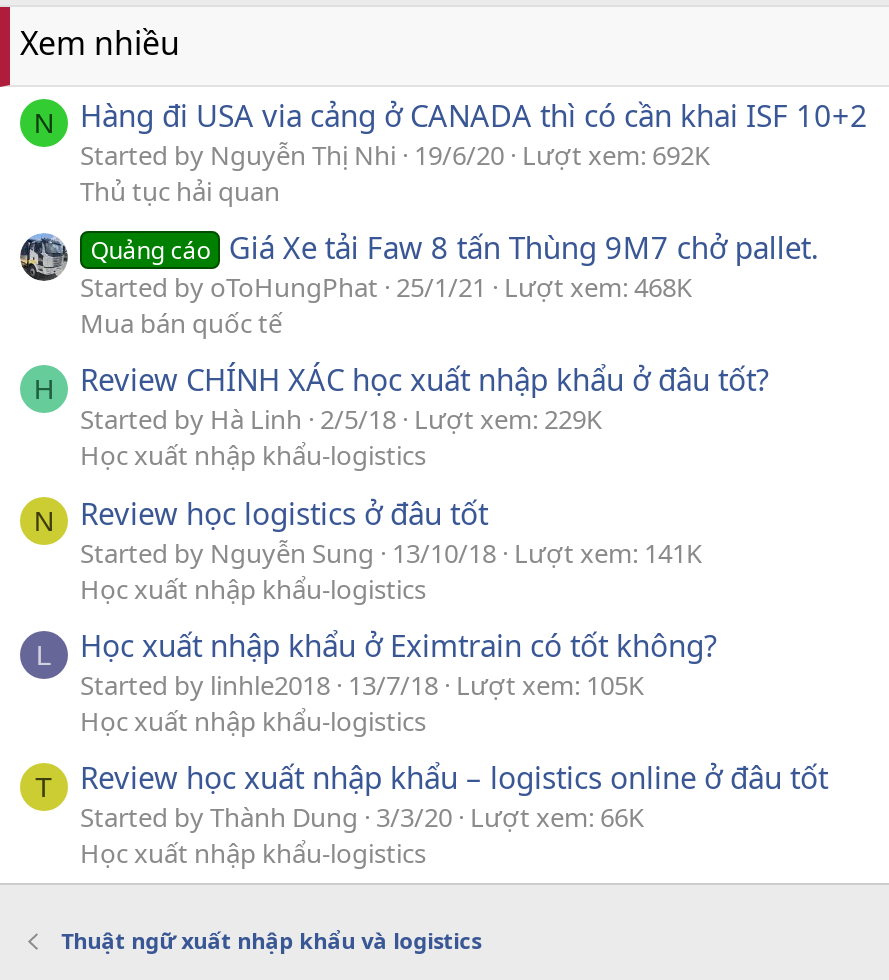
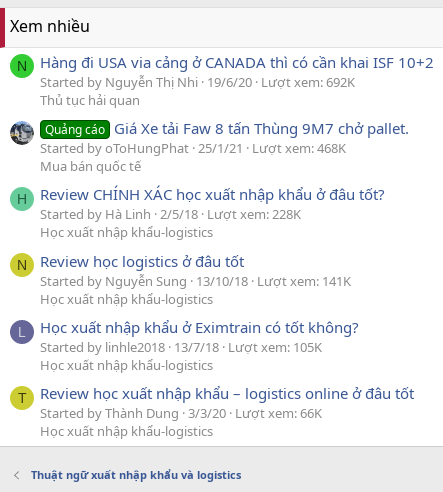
[80,402,602,438] Started by Hà Linh 2/5/18 Lượt xem: 229K -> [40,205,301,223] Started by Hà Linh 2/5/18 Lượt xem: 228K

